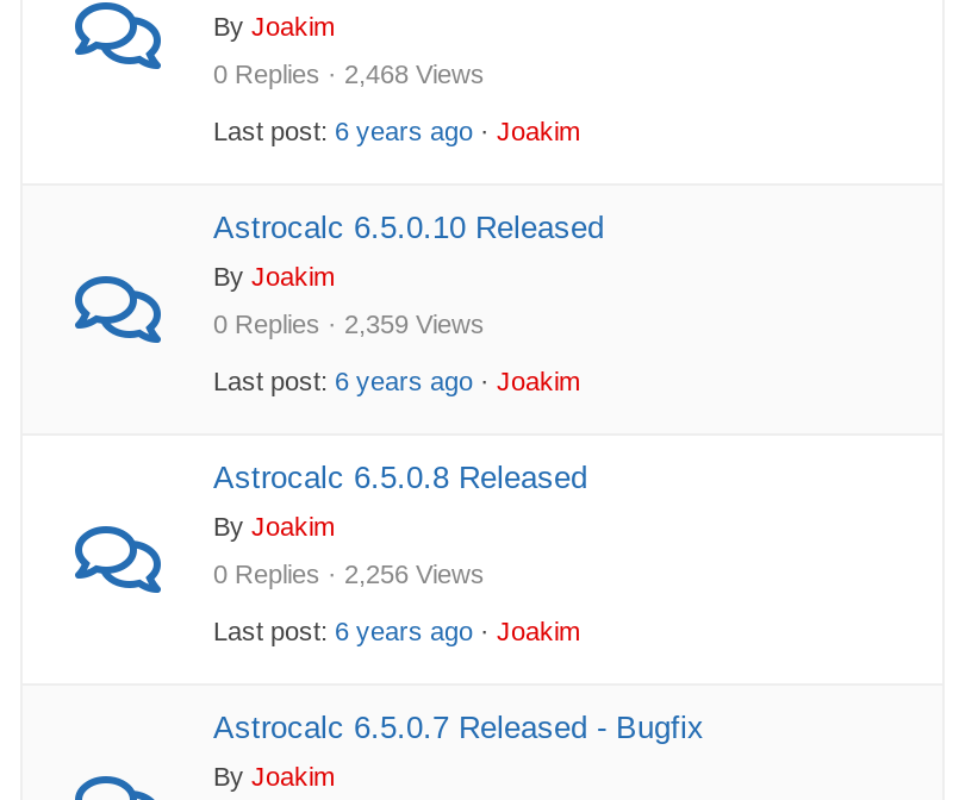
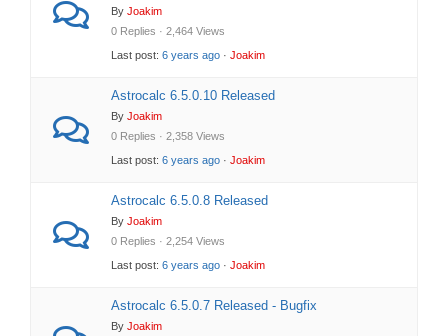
[213,60,485,89] 0 Replies · 2,468 Views -> [111,25,225,37] 0 Replies · 2,464 Views
[213,310,485,339] 0 Replies · 2,359 Views -> [111,130,225,142] 0 Replies · 2,358 Views
[213,560,485,589] 0 Replies · 2,256 Views -> [111,235,225,247] 0 Replies · 2,254 Views

